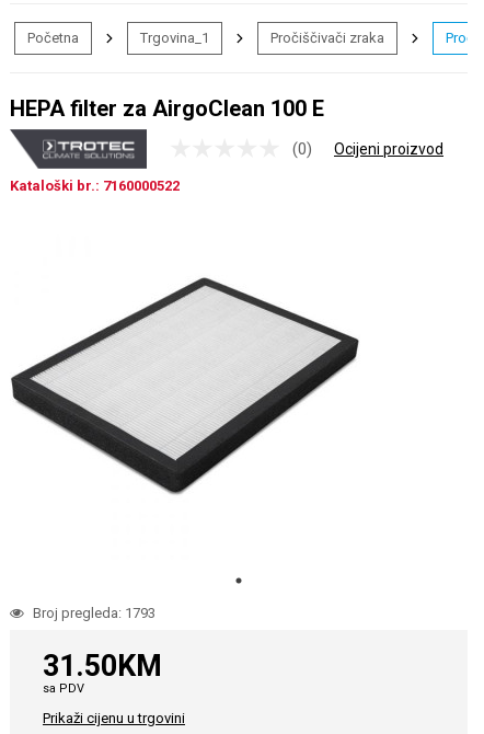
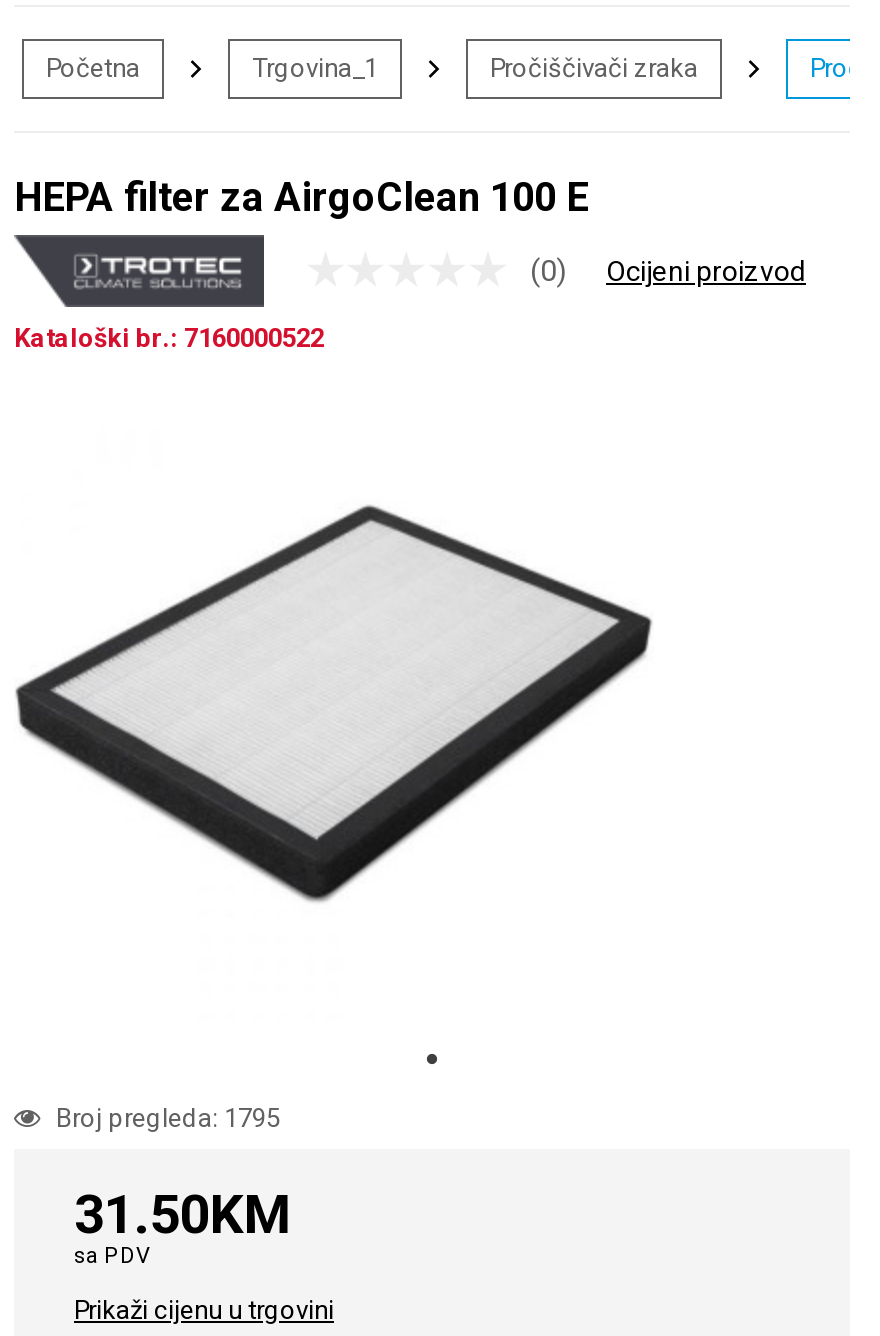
[30,605,155,621] Broj pregleda: 1793 -> [50,1103,280,1133] Broj pregleda: 1795

